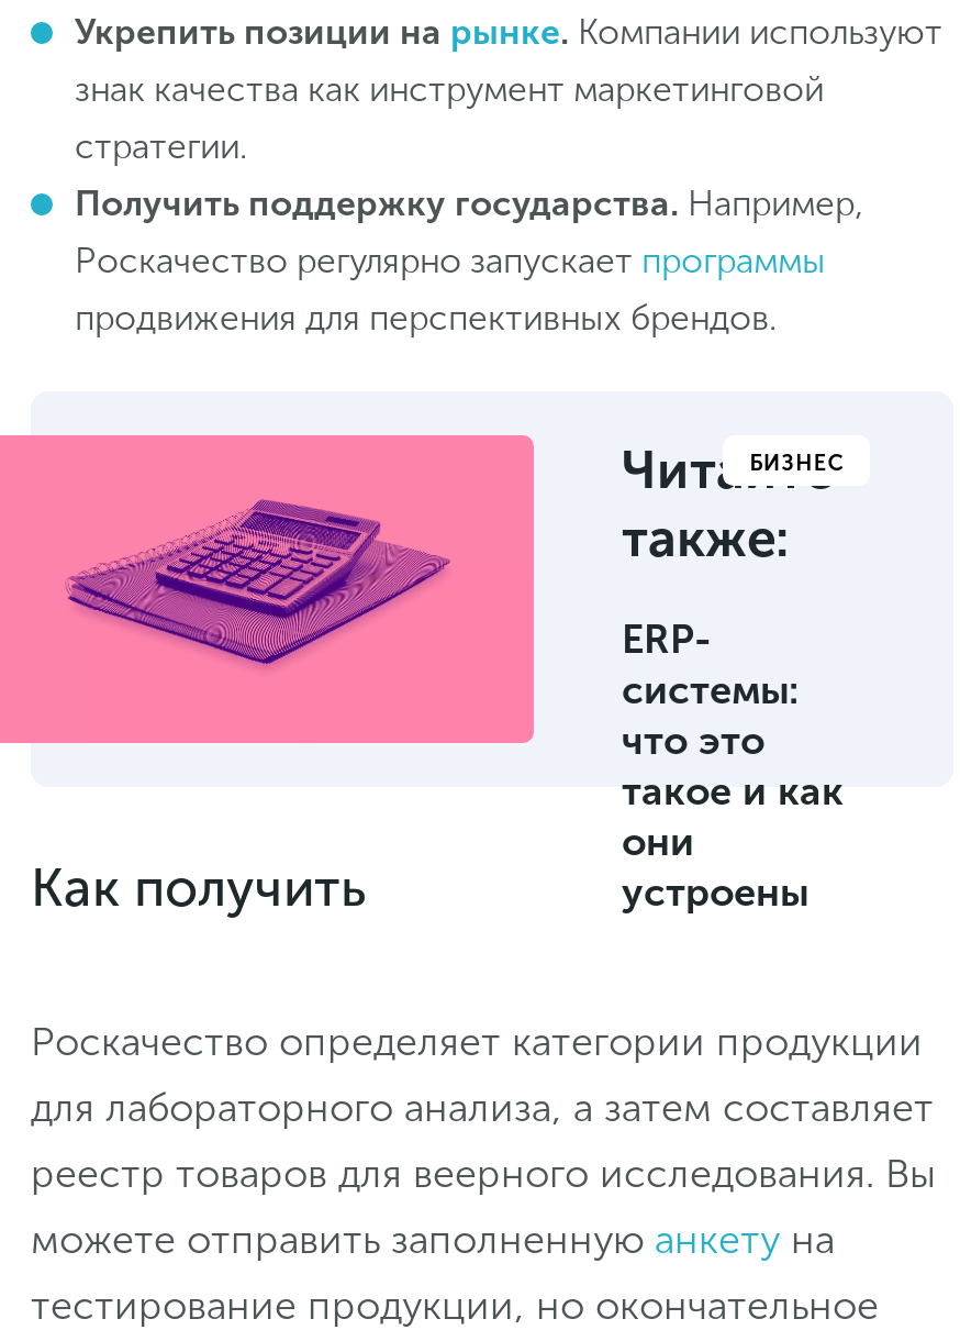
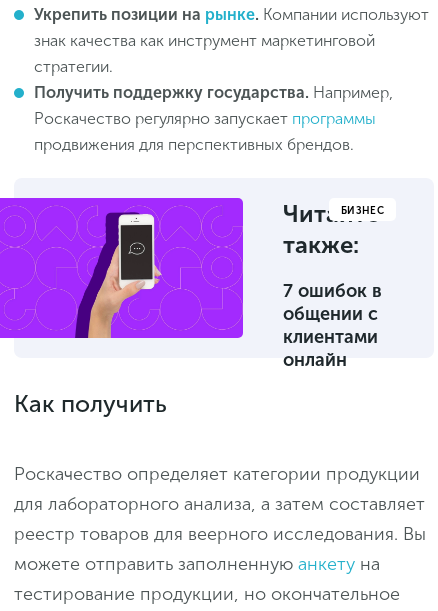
[7,433,844,917] [image] | ERP- | системы: | что это | такое и как | они | устроены -> [3,197,382,371] [image] | 7 ошибок в | общении с | клиентами | онлайн

